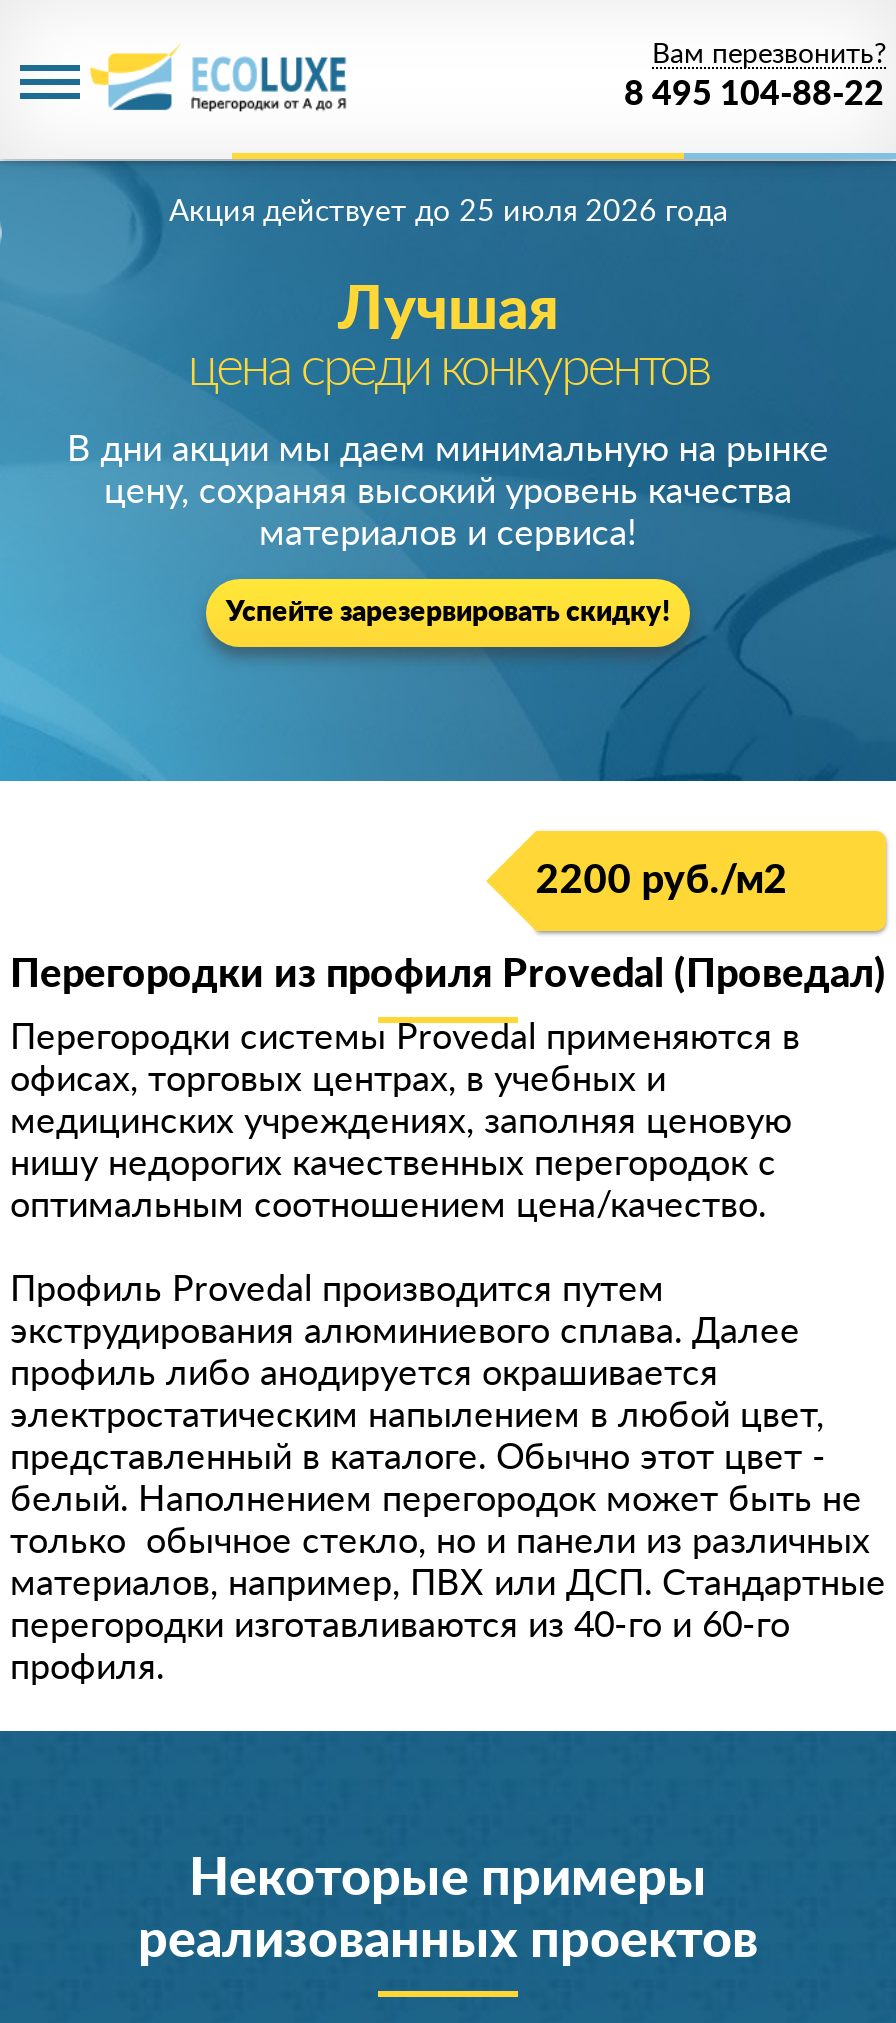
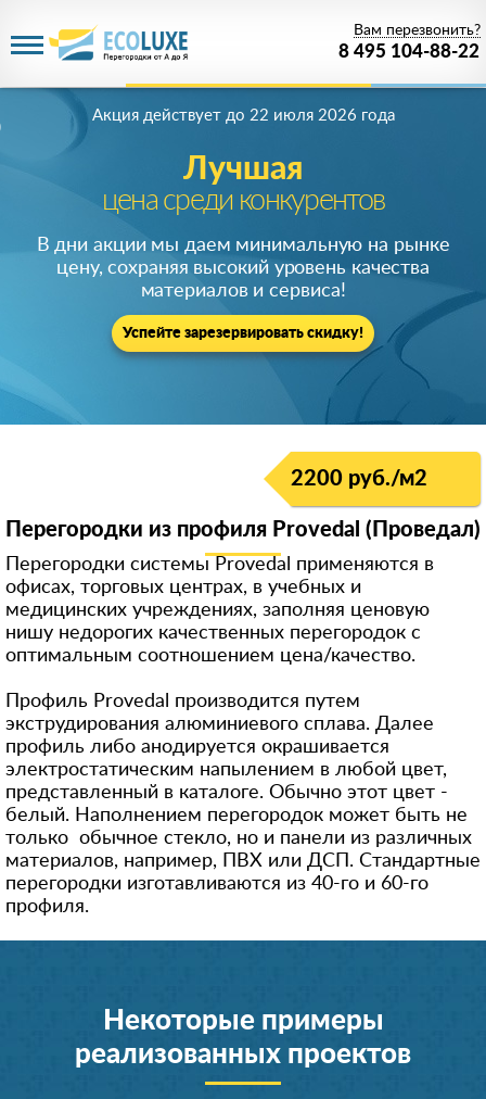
[169,197,727,227] Акция действует до 25 июля 2026 года -> [92,108,394,124] Акция действует до 22 июля 2026 года

